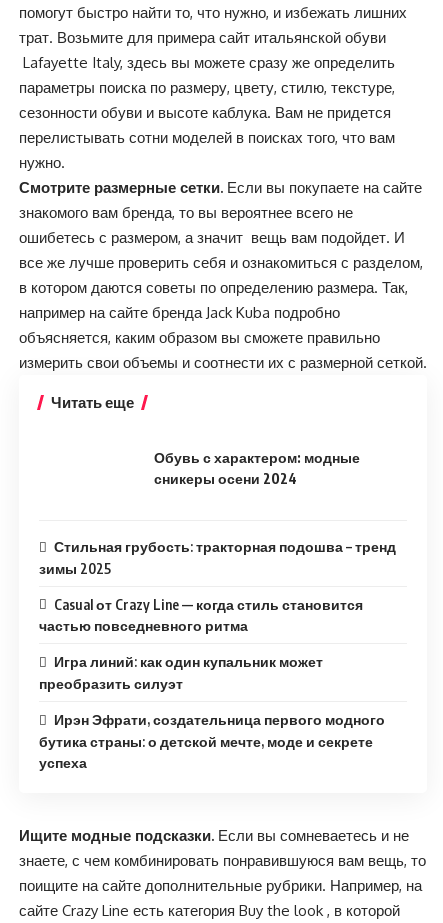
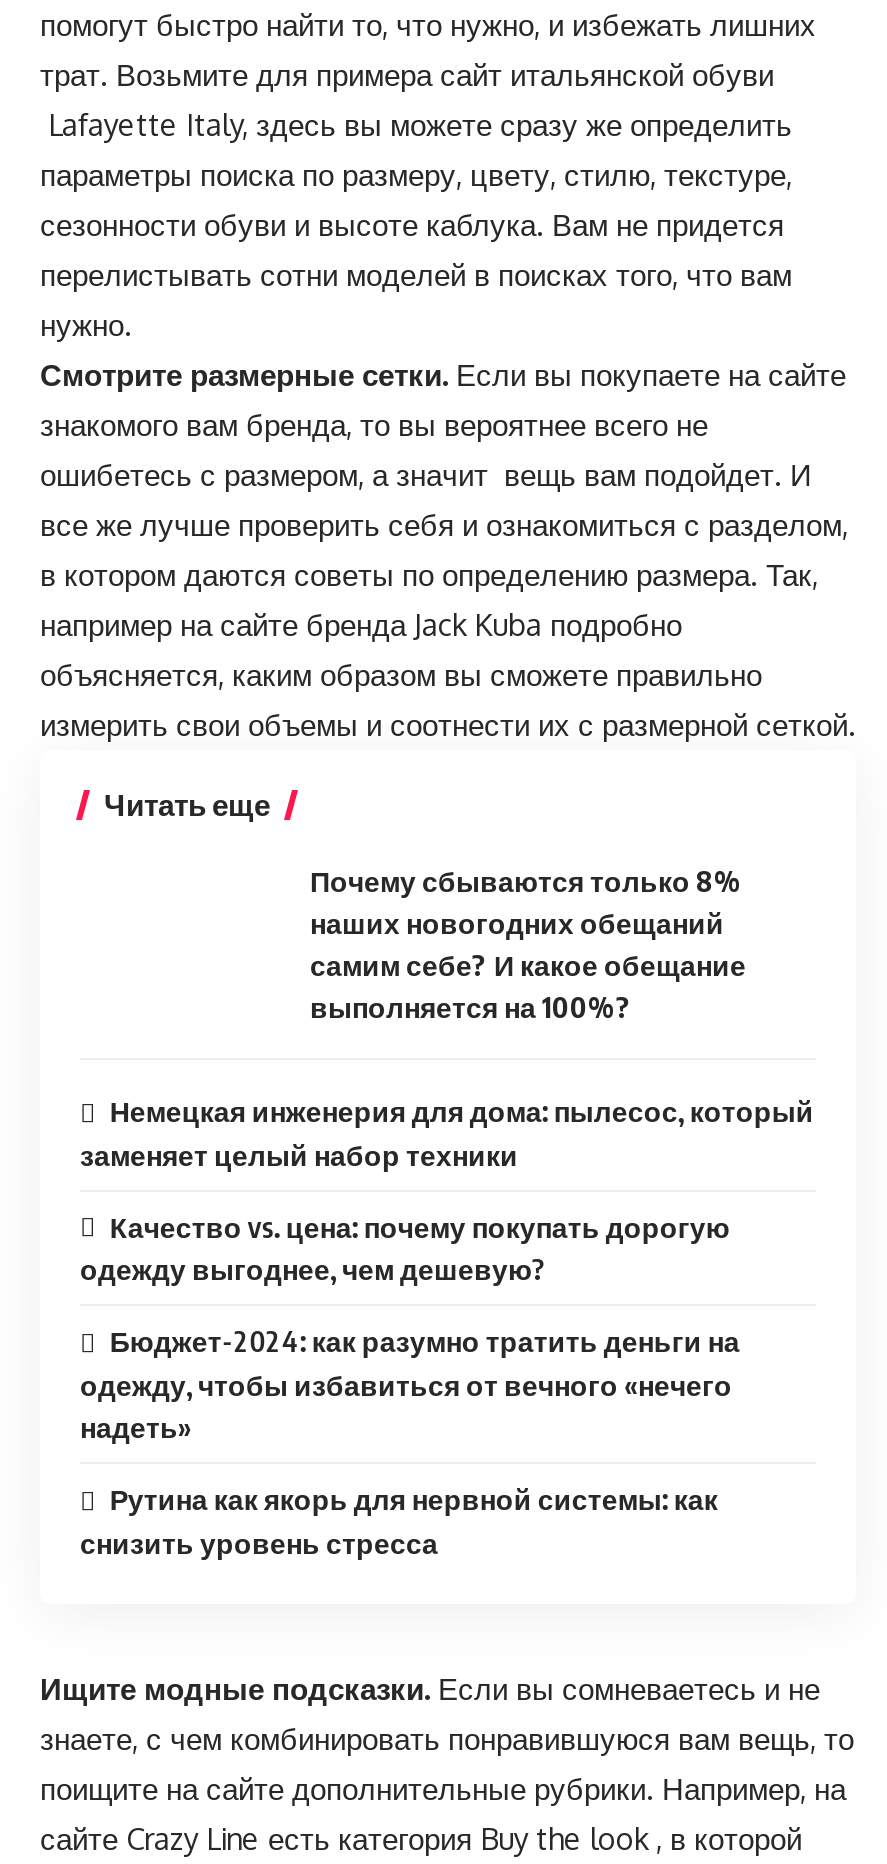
[154,448,360,486] Обувь с характером: модные | сникеры осени 2024 -> [310,864,746,1024] Почему сбываются только 8% | наших новогодних обещаний | самим себе? И какое обещание | выполняется на 100%?
[39,538,396,577] Стильная грубость: тракторная подошва – тренд | зимы 2025 -> [80,1094,814,1171] Немецкая инженерия для дома: пылесос, который | заменяет целый набор техники
[39,596,363,634] Casual от Crazy Line — когда стиль становится | частью повседневного ритма -> [80,1209,730,1287] Качество vs. цена: почему покупать дорогую | одежду выгоднее, чем дешевую?
[39,653,323,692] Игра линий: как один купальник может | преобразить силуэт -> [80,1325,740,1444] Бюджет-2024: как разумно тратить деньги на | одежду, чтобы избавиться от вечного «нечего | надеть»
[39,711,385,771] Ирэн Эфрати, создательница первого модного | бутика страны: о детской мечте, моде и секрете | успеха -> [80,1482,718,1560] Рутина как якорь для нервной системы: как | снизить уровень стресса

